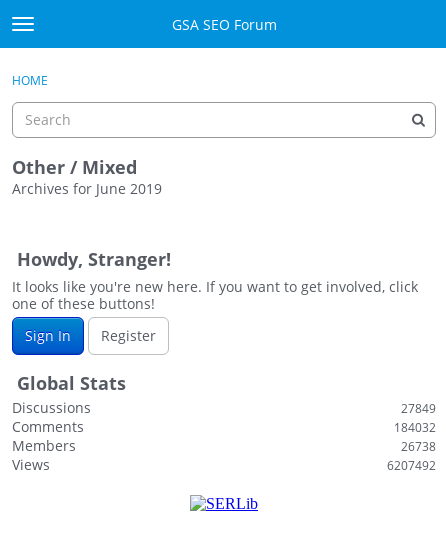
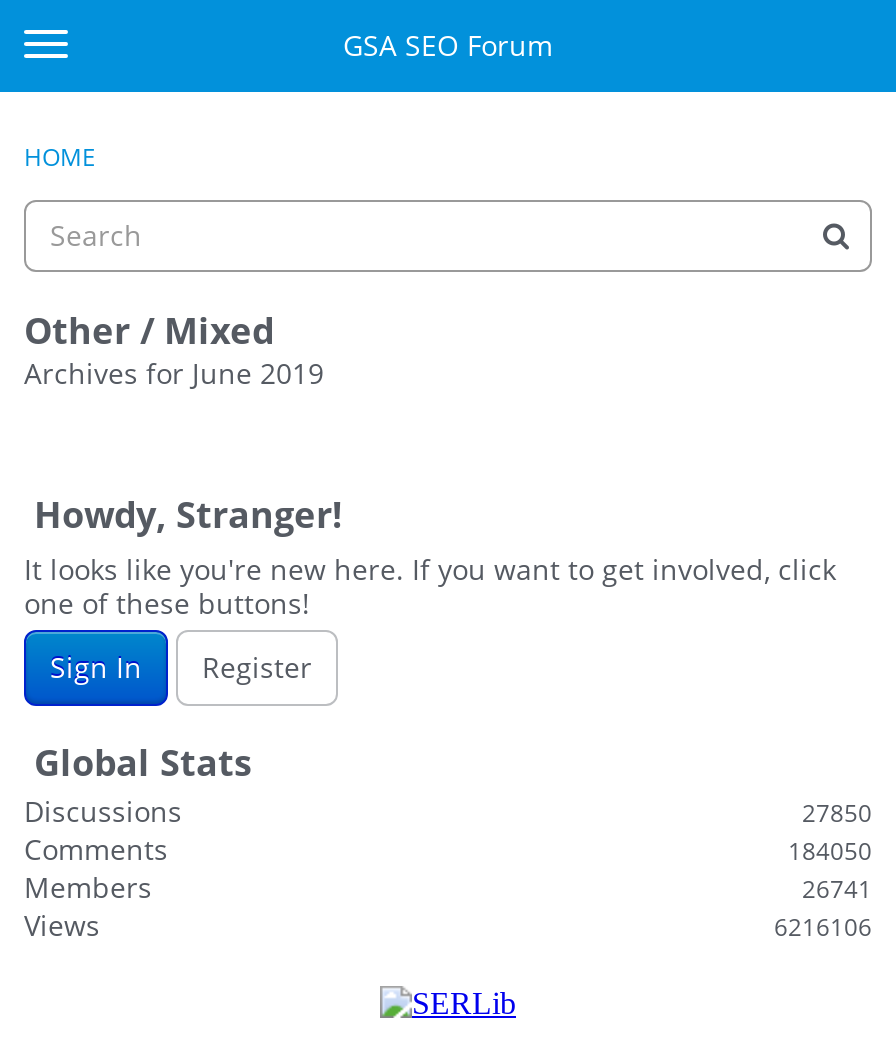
[401,400,436,417] 27849 -> [802,796,872,830] 27850
[394,419,436,436] 184032 -> [788,834,872,868] 184050
[401,438,436,455] 26738 -> [802,872,872,906] 26741
[387,457,436,474] 6207492 -> [774,910,872,944] 6216106

